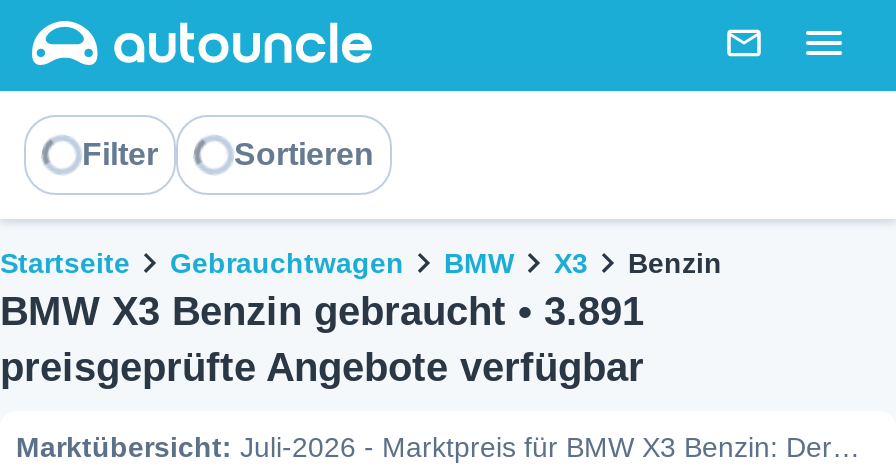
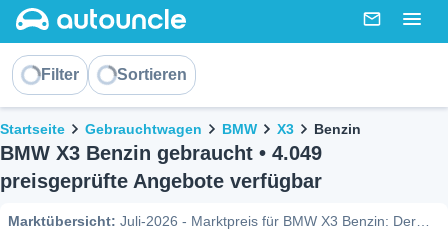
[0,289,644,333] BMW X3 Benzin gebraucht • 3.891 -> [0,142,322,164] BMW X3 Benzin gebraucht • 4.049

